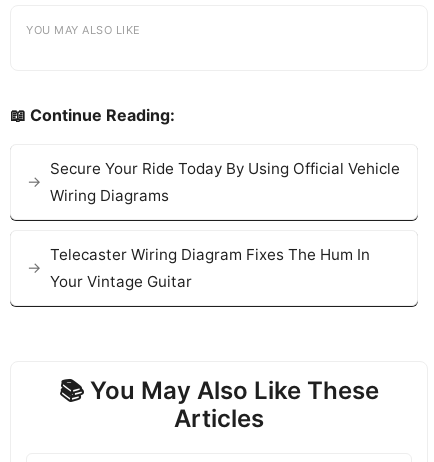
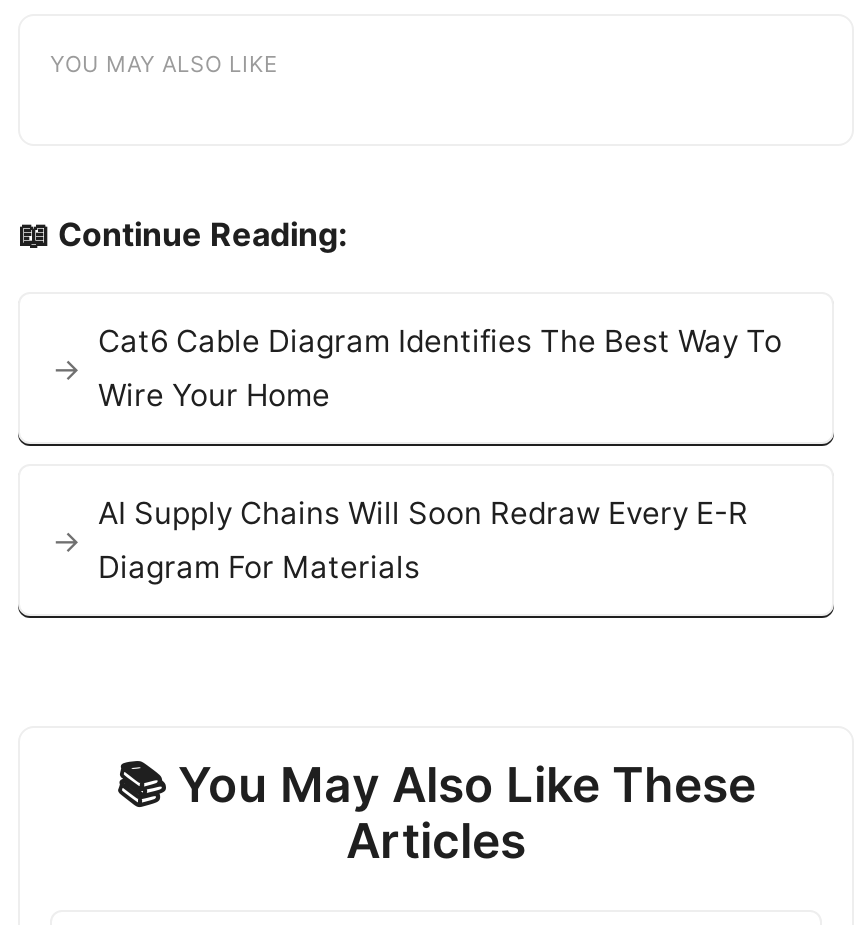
[50,159,400,205] Secure Your Ride Today By Using Official Vehicle | Wiring Diagrams -> [98,323,782,415] Cat6 Cable Diagram Identifies The Best Way To | Wire Your Home
[50,245,370,291] Telecaster Wiring Diagram Fixes The Hum In | Your Vintage Guitar -> [98,495,748,587] AI Supply Chains Will Soon Redraw Every E-R | Diagram For Materials

